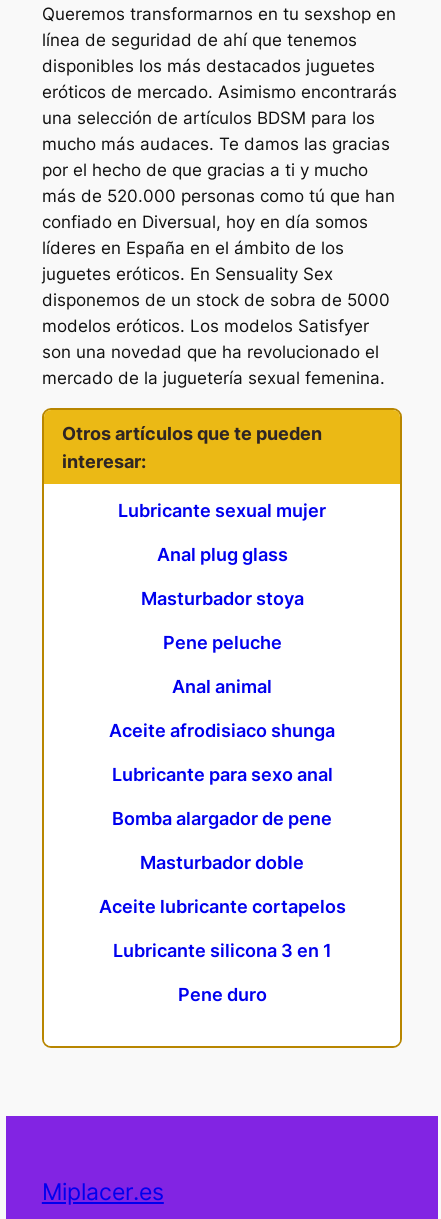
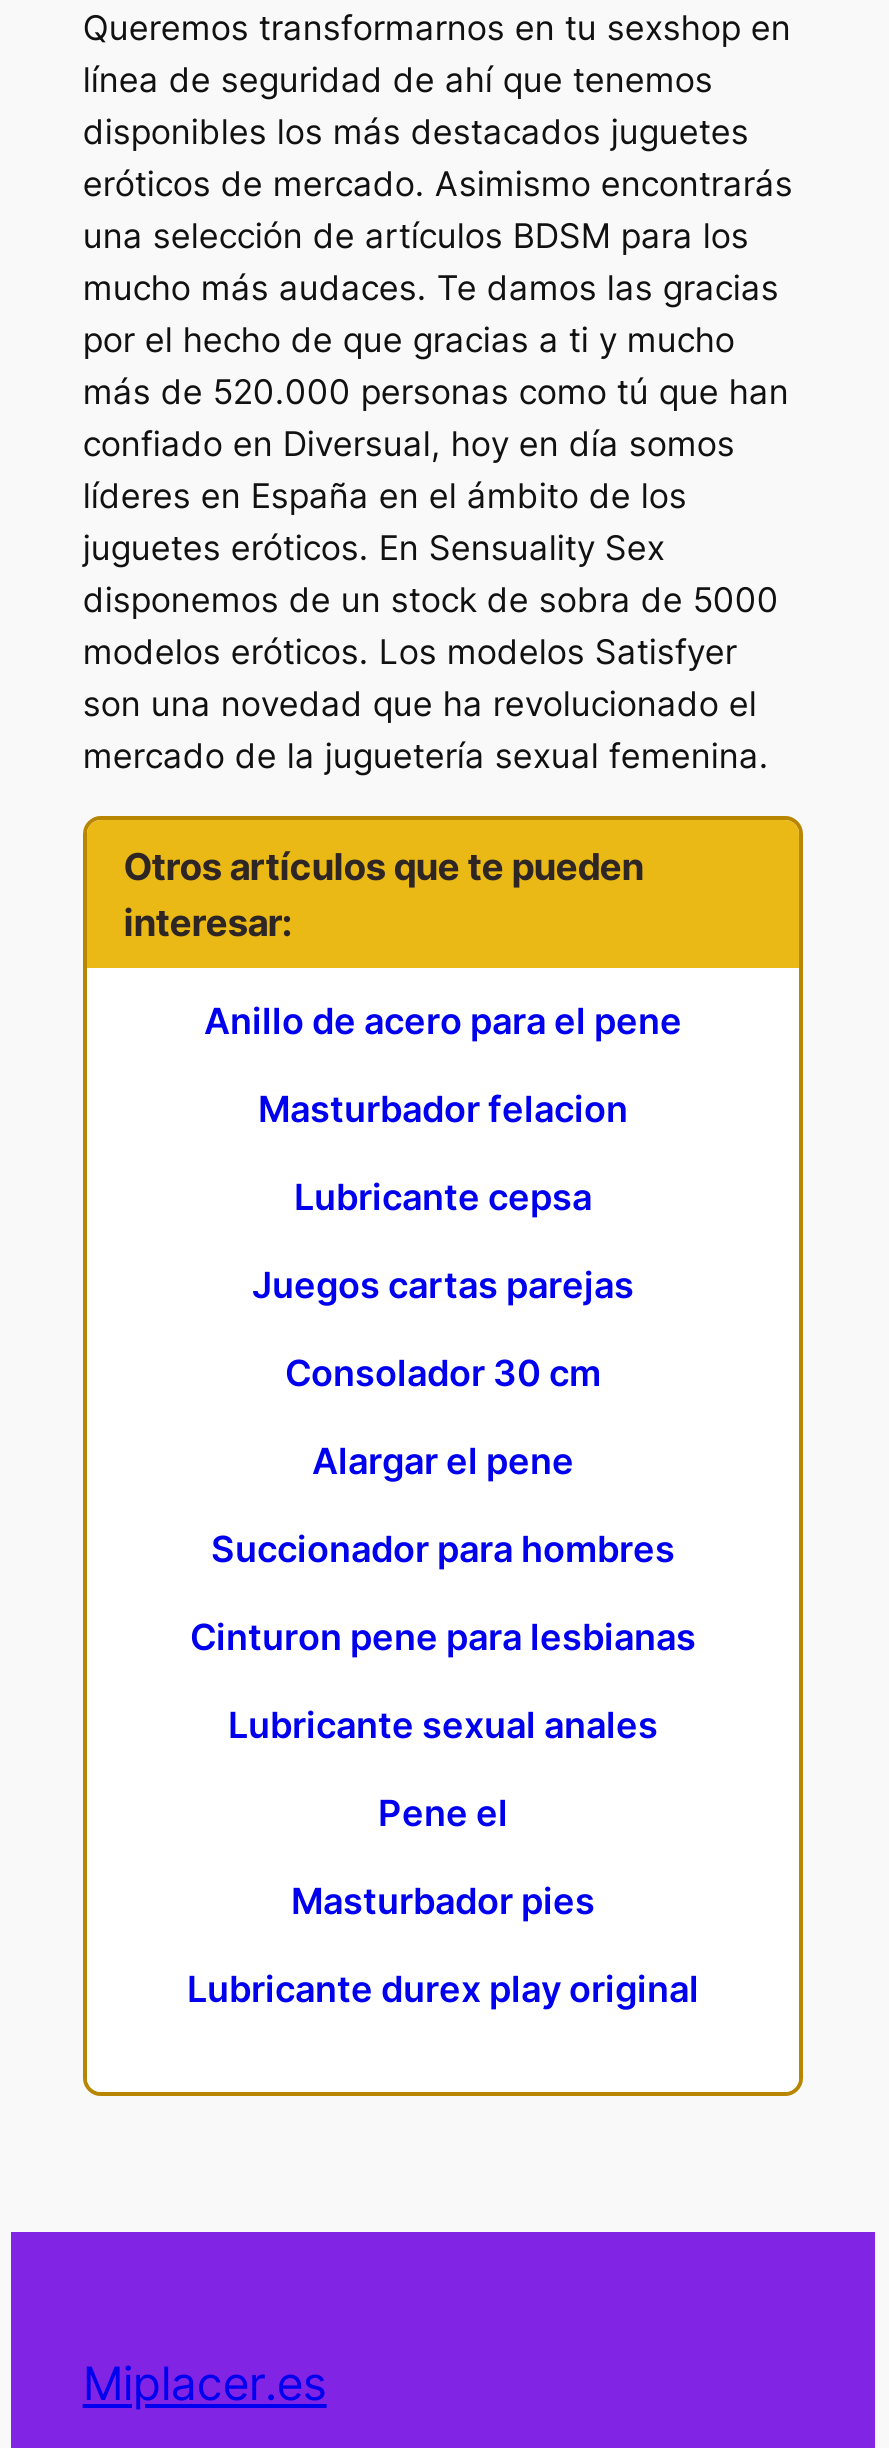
[118,500,326,521] Lubricante sexual mujer -> [204,1001,682,1043] Anillo de acero para el pene
[156,544,287,565] Anal plug glass -> [258,1089,628,1131] Masturbador felacion
[140,588,303,609] Masturbador stoya -> [294,1177,592,1219] Lubricante cepsa
[162,632,281,653] Pene peluche -> [252,1265,634,1307] Juegos cartas parejas
[172,676,272,697] Anal animal -> [285,1353,601,1395] Consolador 30 cm
[109,720,335,741] Aceite afrodisiaco shunga -> [312,1441,574,1483] Alargar el pene
[111,764,332,785] Lubricante para sexo anal -> [211,1529,675,1571] Succionador para hombres
[112,808,332,829] Bomba alargador de pene -> [190,1617,696,1659] Cinturon pene para lesbianas
[140,852,304,873] Masturbador doble -> [228,1705,658,1747] Lubricante sexual anales
[98,896,345,917] Aceite lubricante cortapelos -> [378,1793,508,1835] Pene el
[112,940,331,961] Lubricante silicona 3 en 1 -> [291,1881,595,1923] Masturbador pies
[177,984,266,1005] Pene duro -> [187,1969,699,2011] Lubricante durex play original

